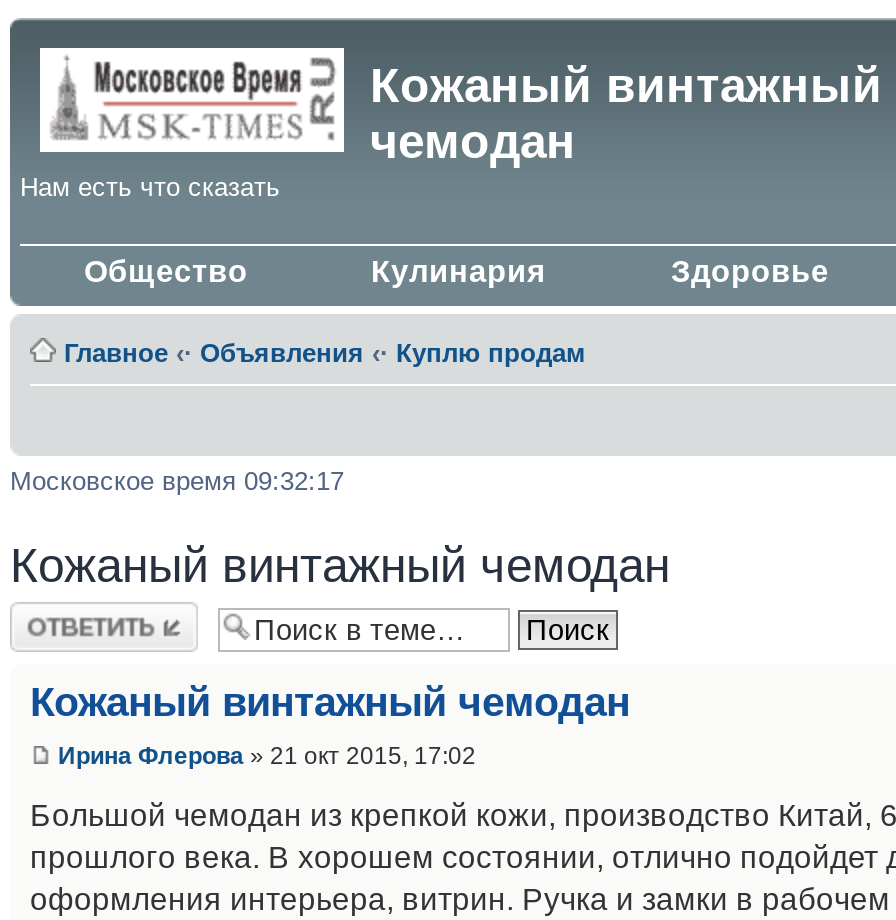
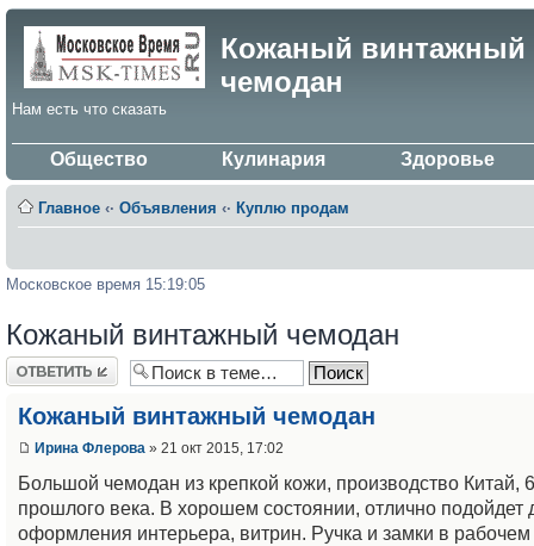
[10,466,344,496] Московское время 09:32:17 -> [6,275,205,293] Московское время 15:19:05

